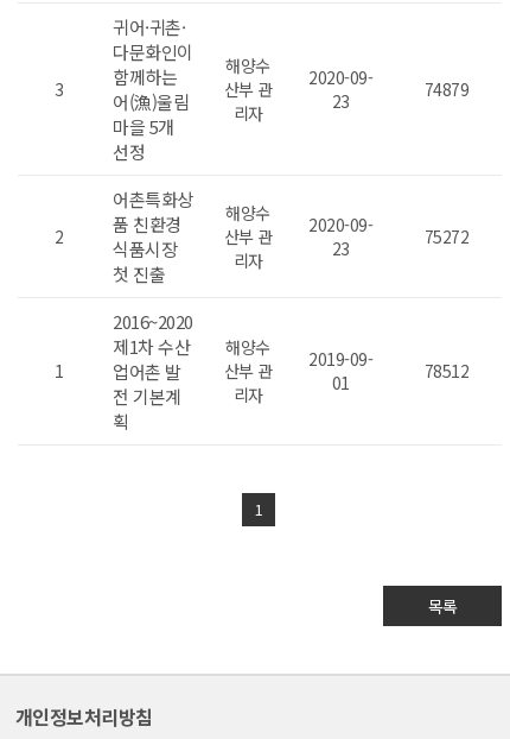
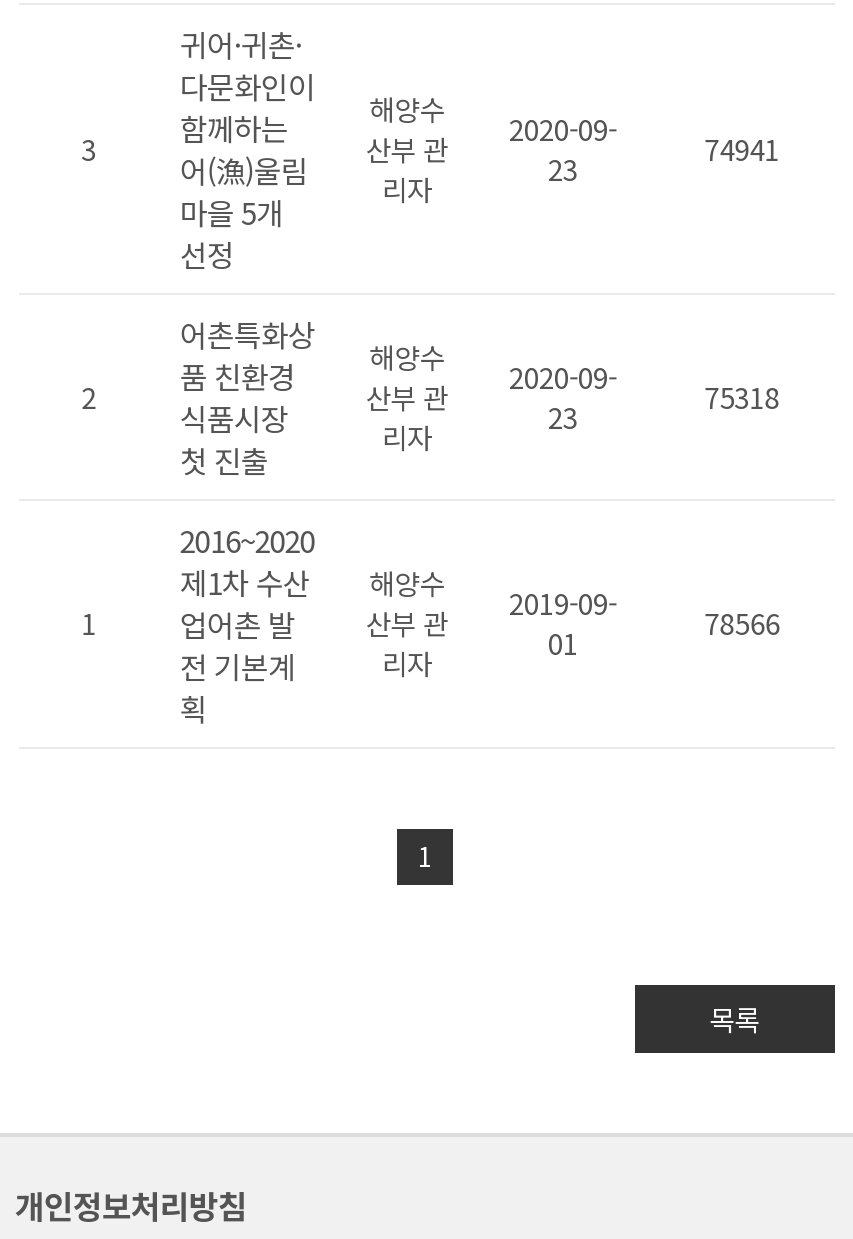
[424,77,469,101] 74879 -> [705,129,779,169] 74941
[424,225,469,248] 75272 -> [705,377,779,417] 75318
[424,359,469,383] 78512 -> [705,603,779,643] 78566

